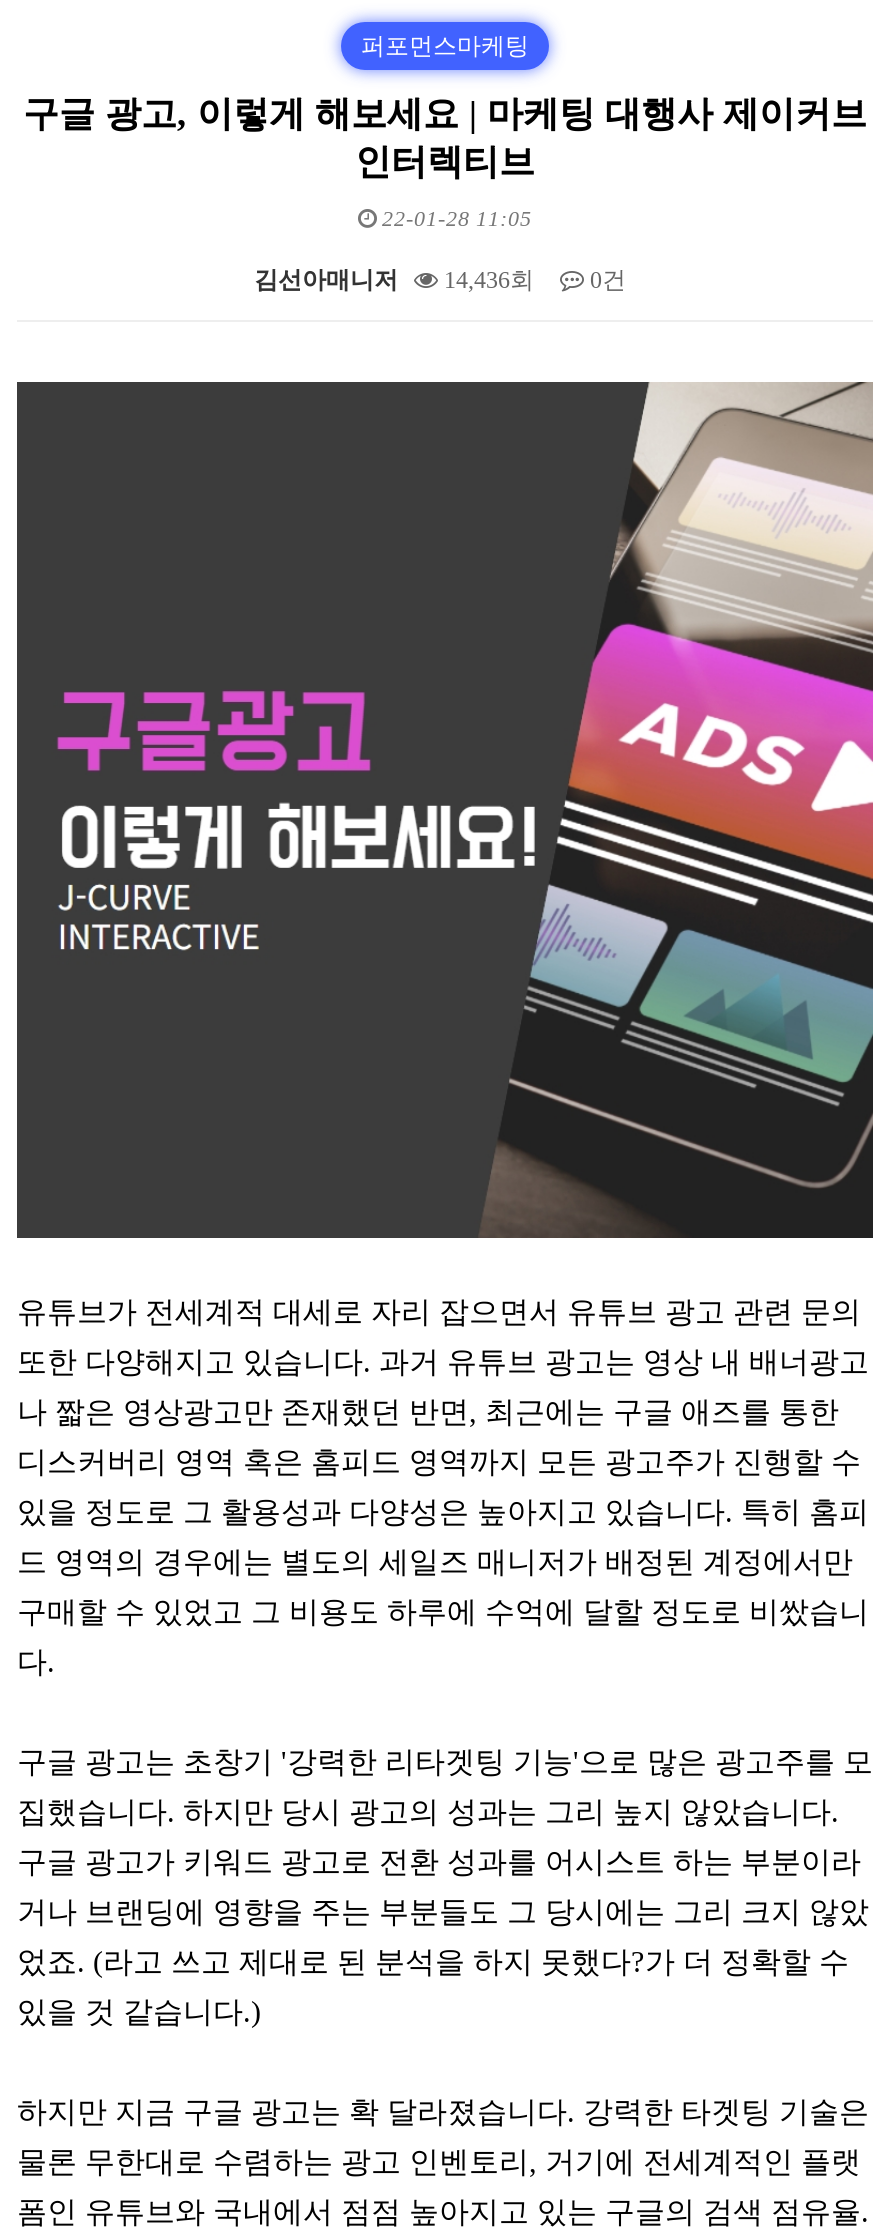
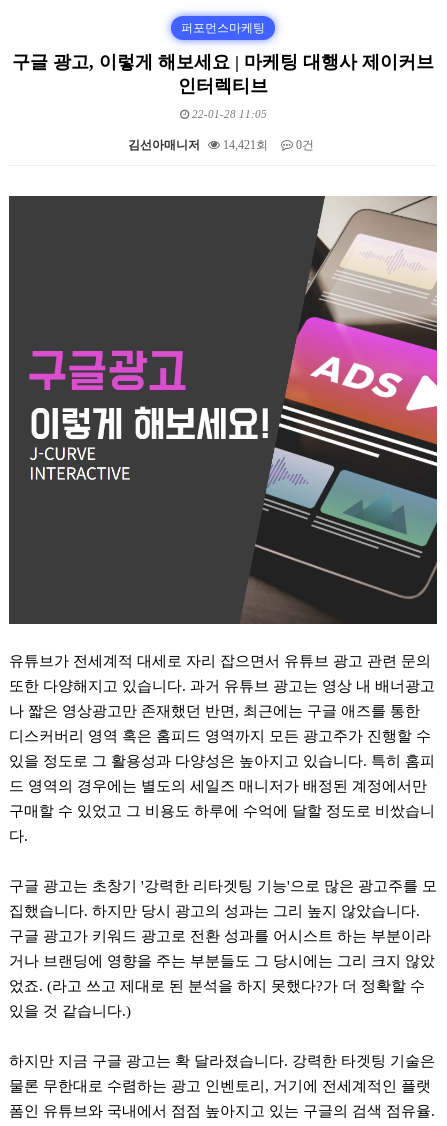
[254,266,626,294] 김선아매니저 14,436회 0건 -> [127,138,313,152] 김선아매니저 14,421회 0건

